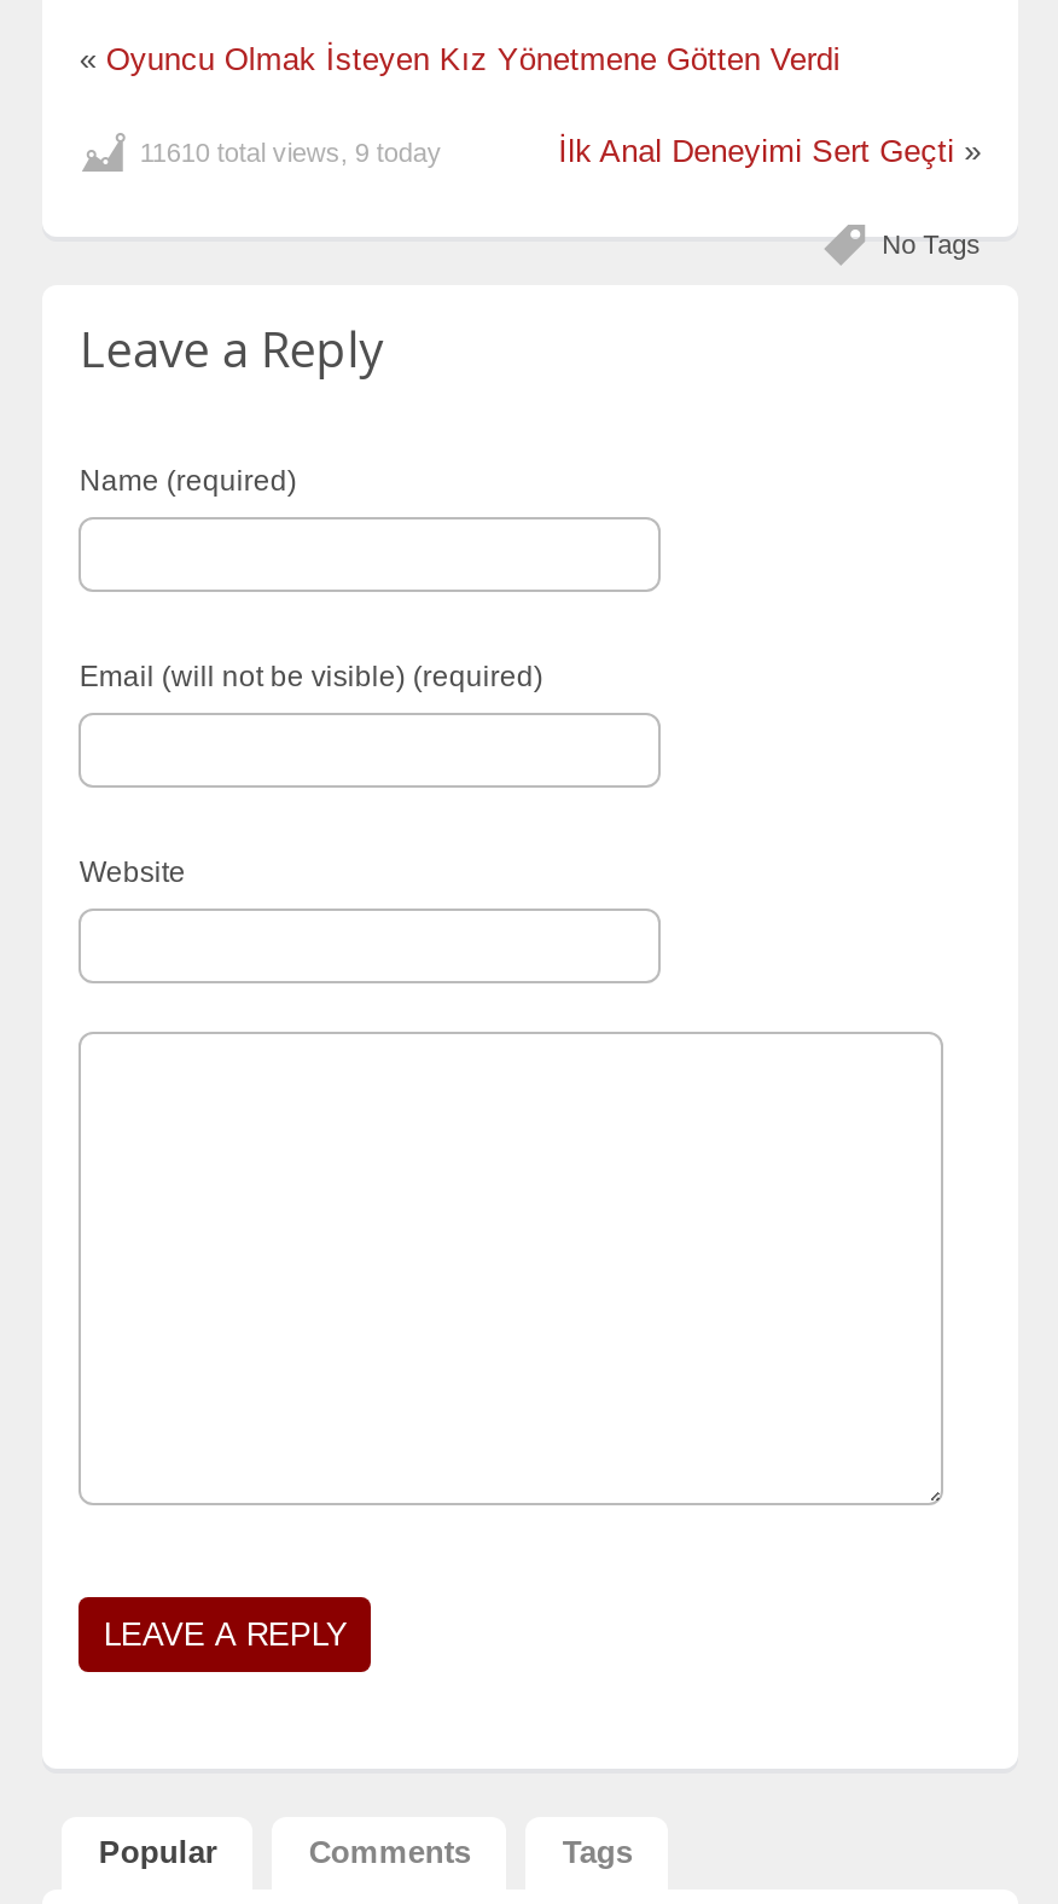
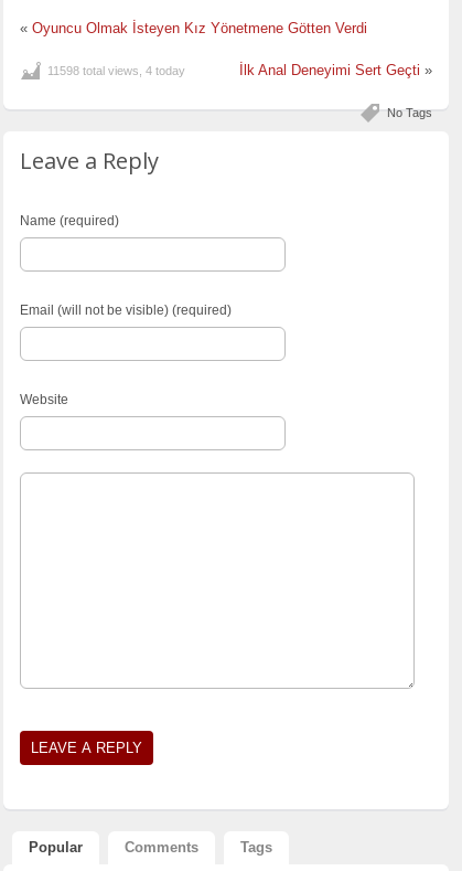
[140,138,442,167] 11610 total views, 9 today -> [48,64,186,78] 11598 total views, 4 today

